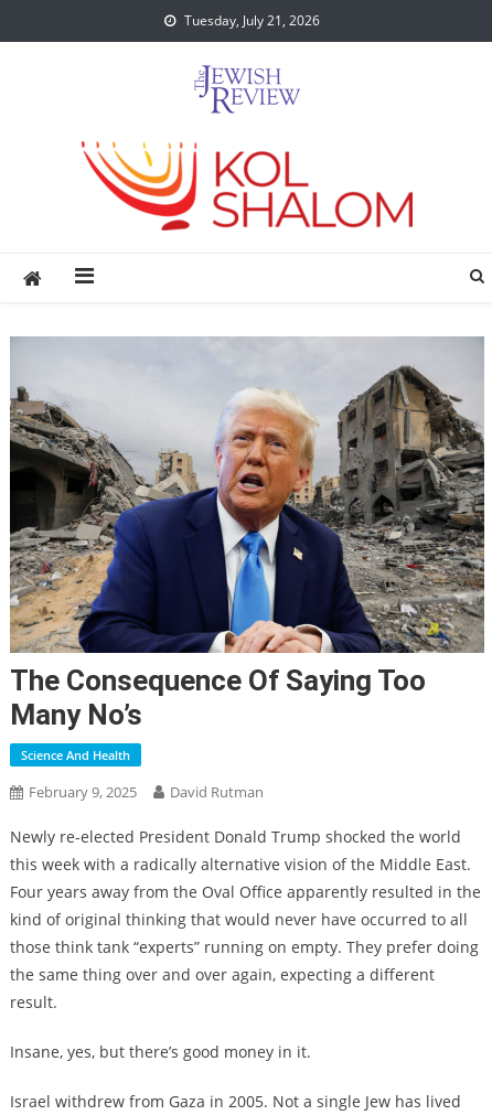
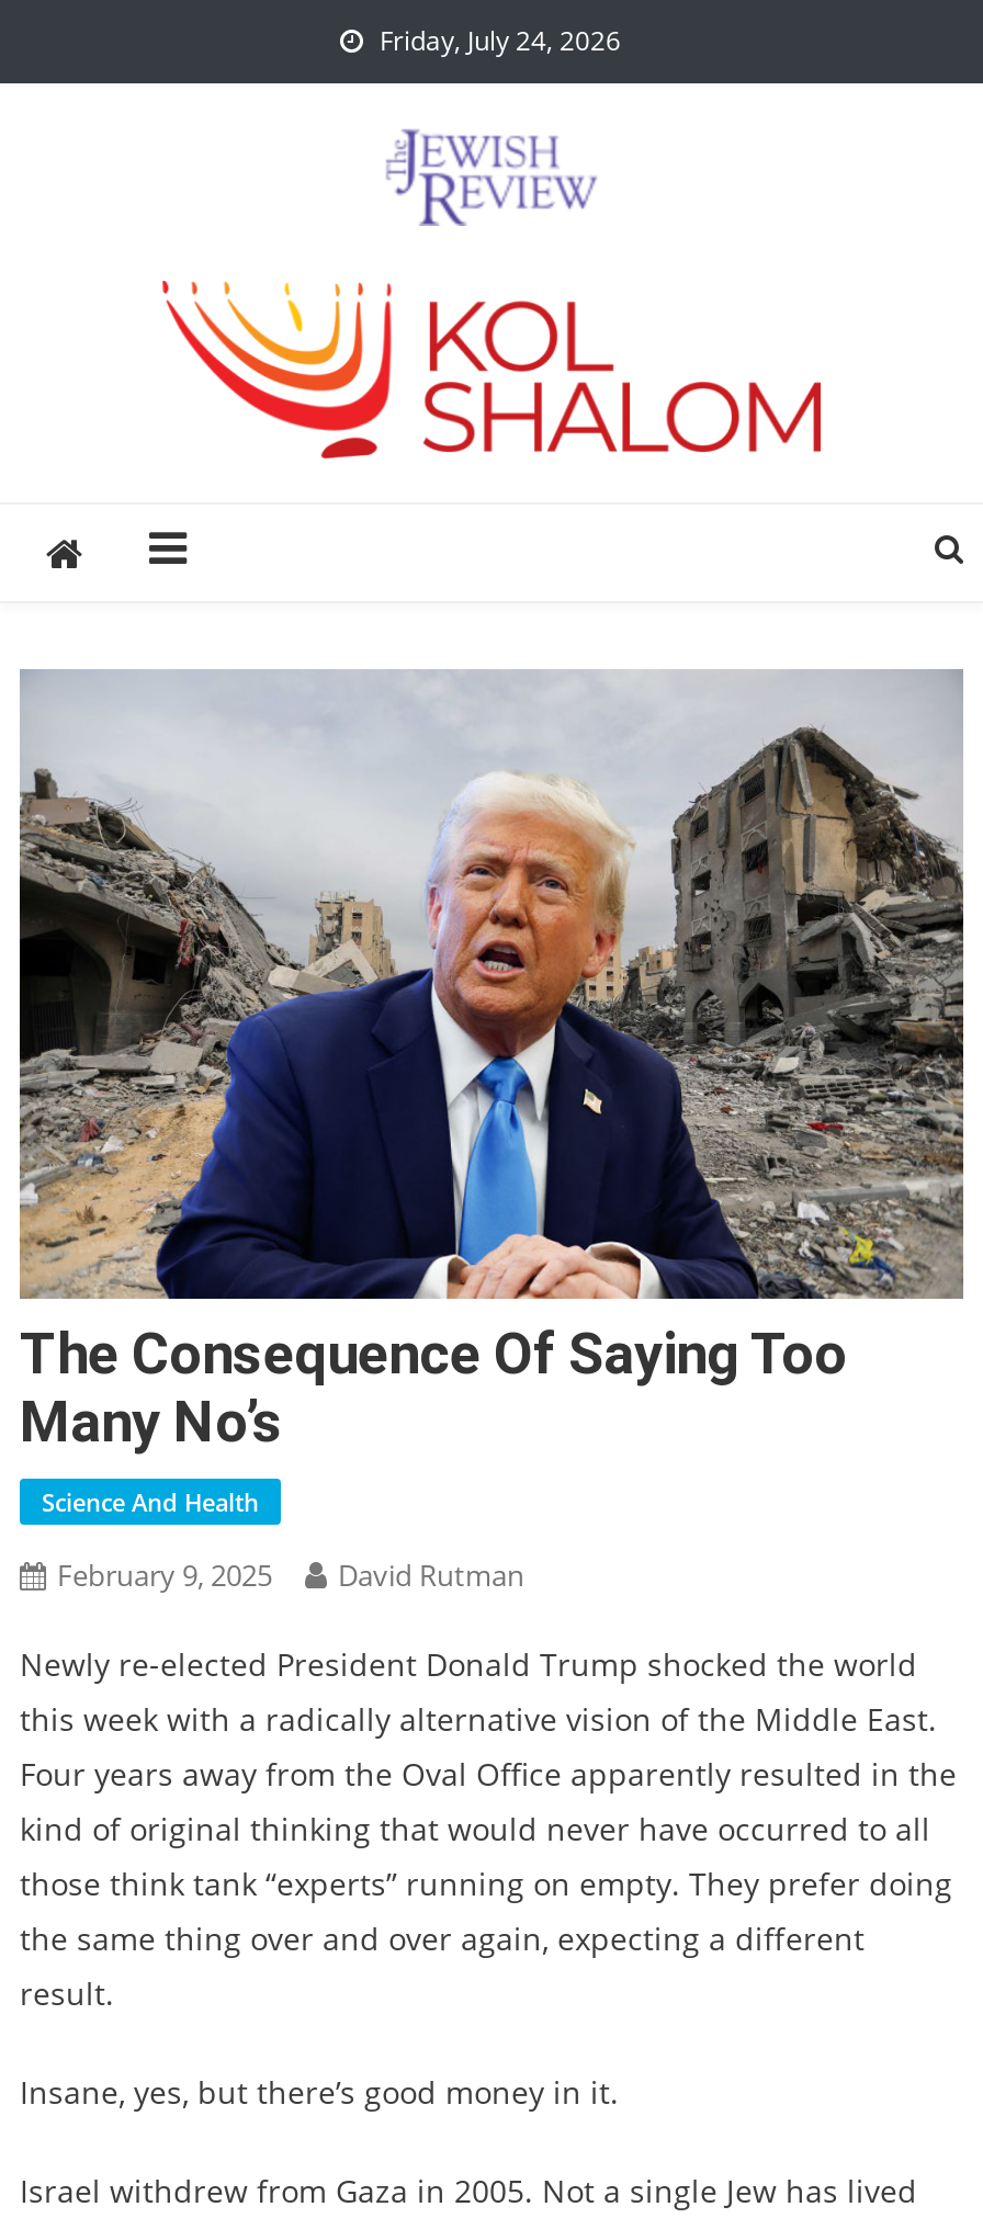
[184,11,319,30] Tuesday, July 21, 2026 -> [380,22,621,59] Friday, July 24, 2026

